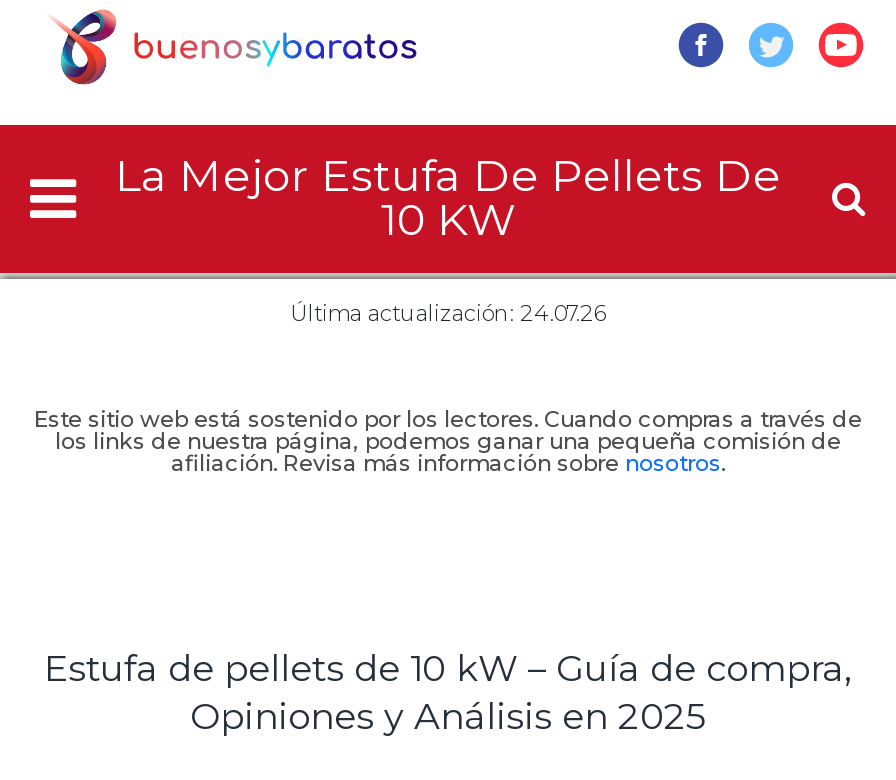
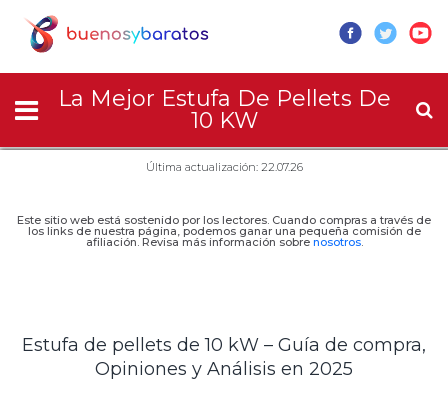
[290,299,606,327] Última actualización: 24.07.26 -> [145,160,302,174] Última actualización: 22.07.26

